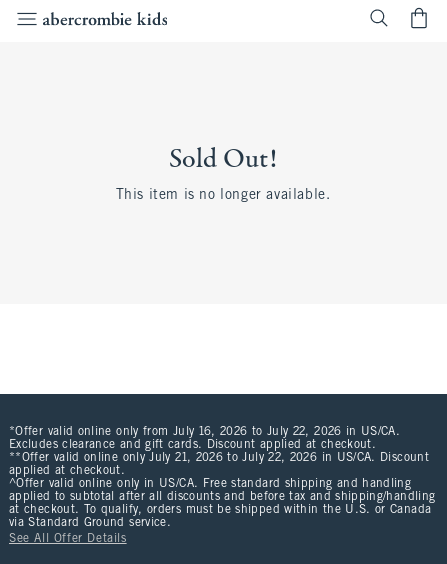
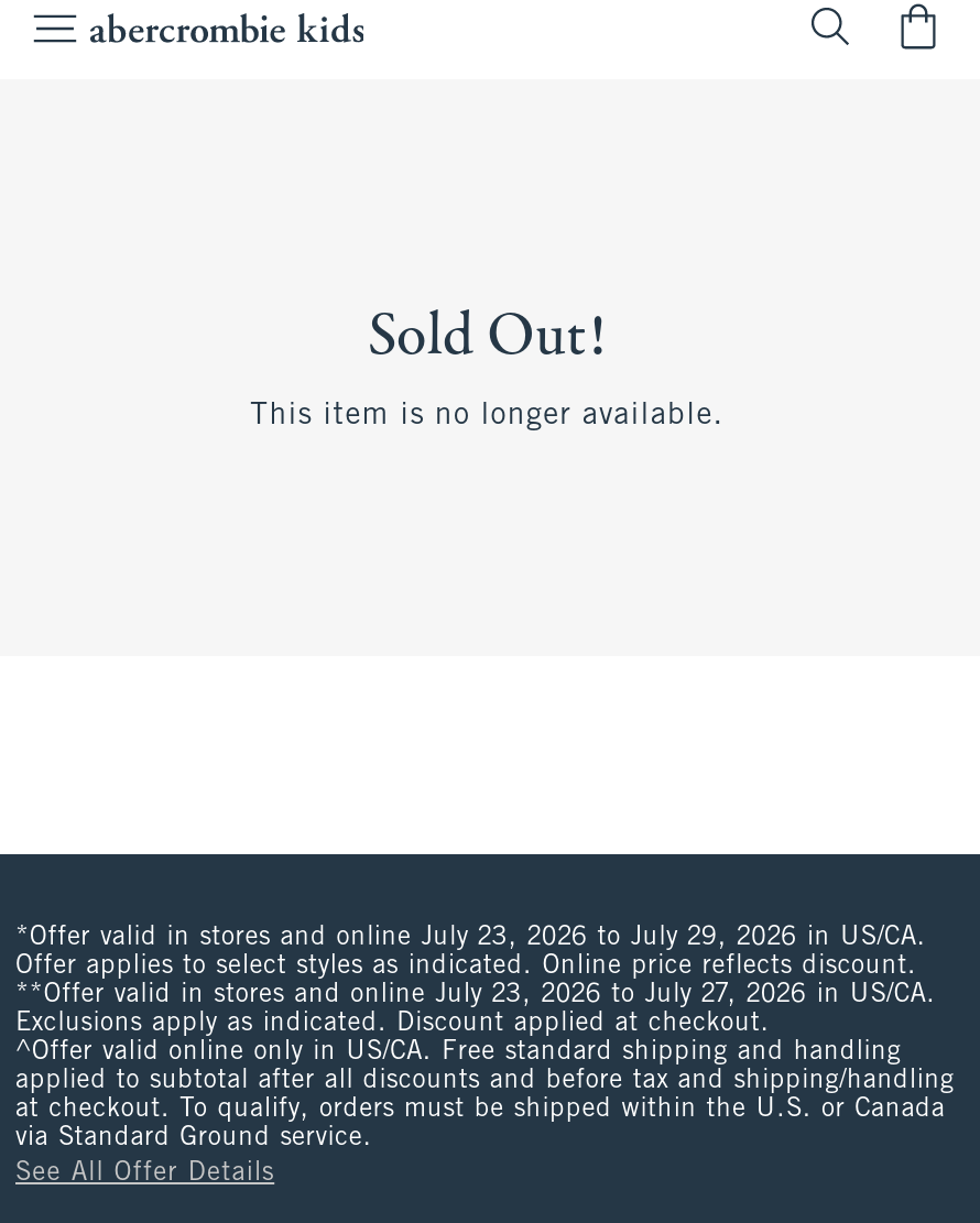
[9,426,429,477] *Offer valid online only from July 16, 2026 to July 22, 2026 in US/CA. | Excludes clearance and gift cards. Discount applied at checkout. | **Offer valid online only July 21, 2026 to July 22, 2026 in US/CA. Discount | applied at checkout. -> [15,925,936,1037] *Offer valid in stores and online July 23, 2026 to July 29, 2026 in US/CA. | Offer applies to select styles as indicated. Online price reflects discount. | **Offer valid in stores and online July 23, 2026 to July 27, 2026 in US/CA. | Exclusions apply as indicated. Discount applied at checkout.

